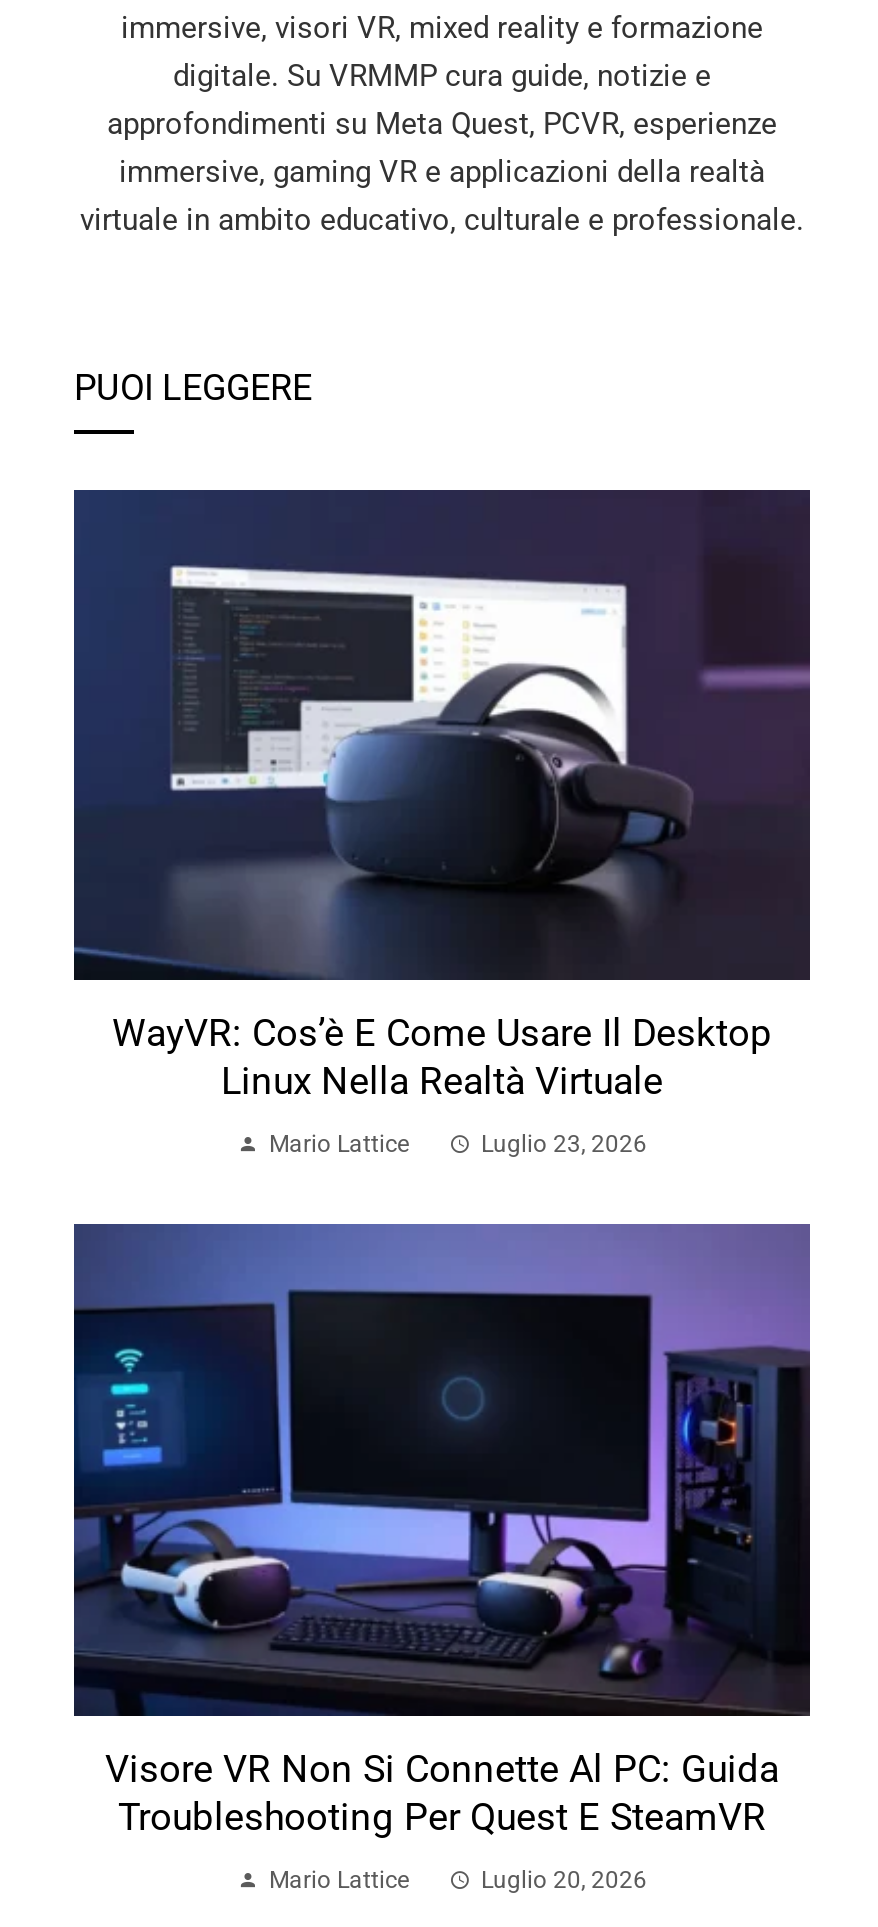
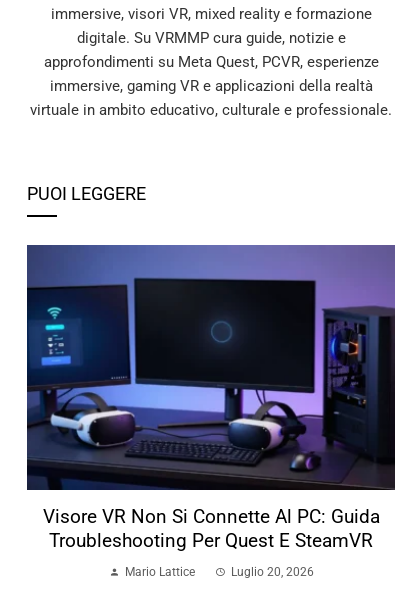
[74,490,812,1159] [image] | WayVR: Cos’è E Come Usare Il Desktop | Linux Nella Realtà Virtuale | Mario Lattice | Luglio 23, 2026 -> none

